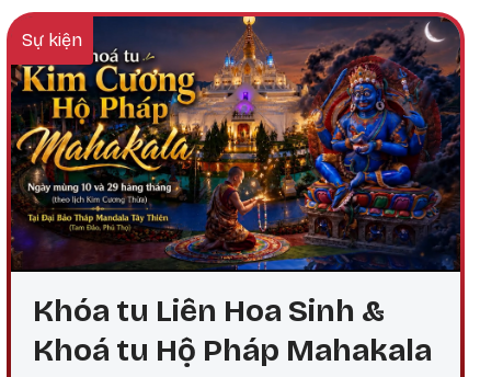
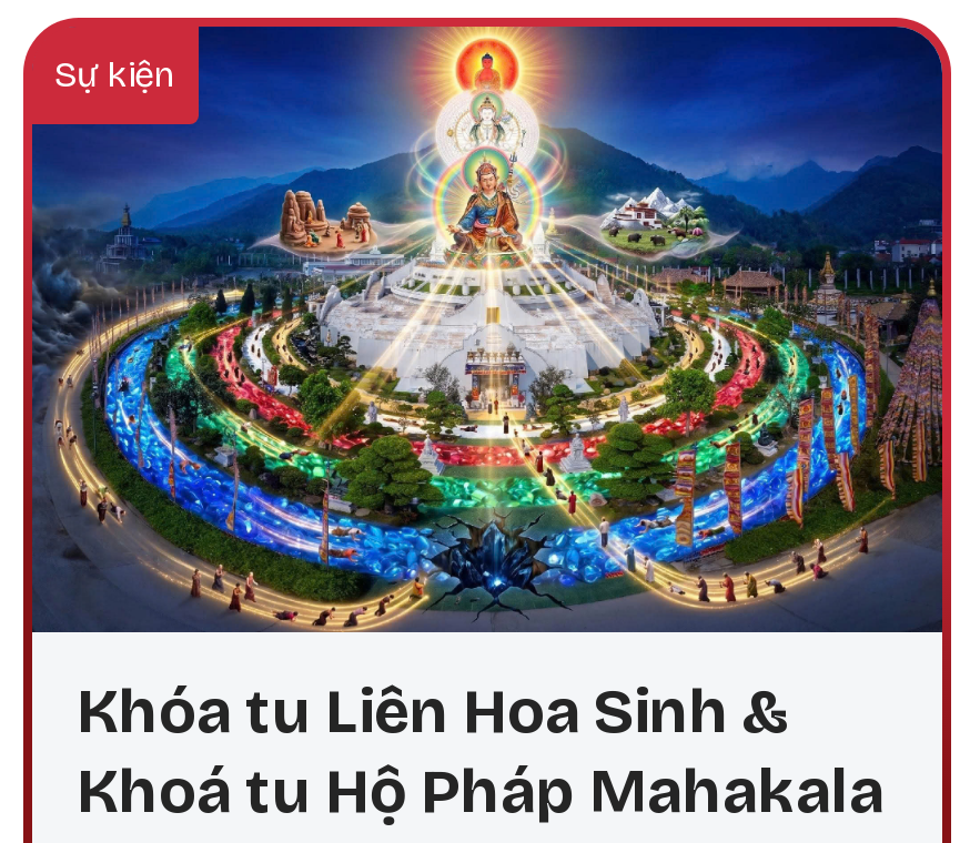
[11,15,460,273] [image] -> [30,24,942,634] [image]

